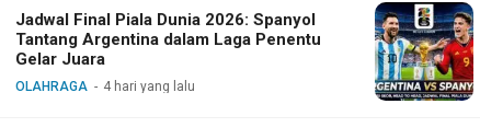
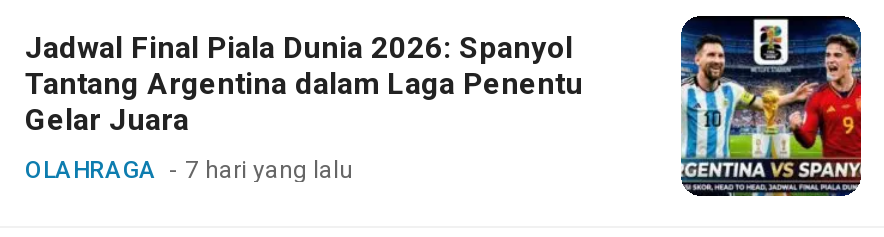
[103,79,195,94] 4 hari yang lalu -> [185,155,353,183] 7 hari yang lalu

